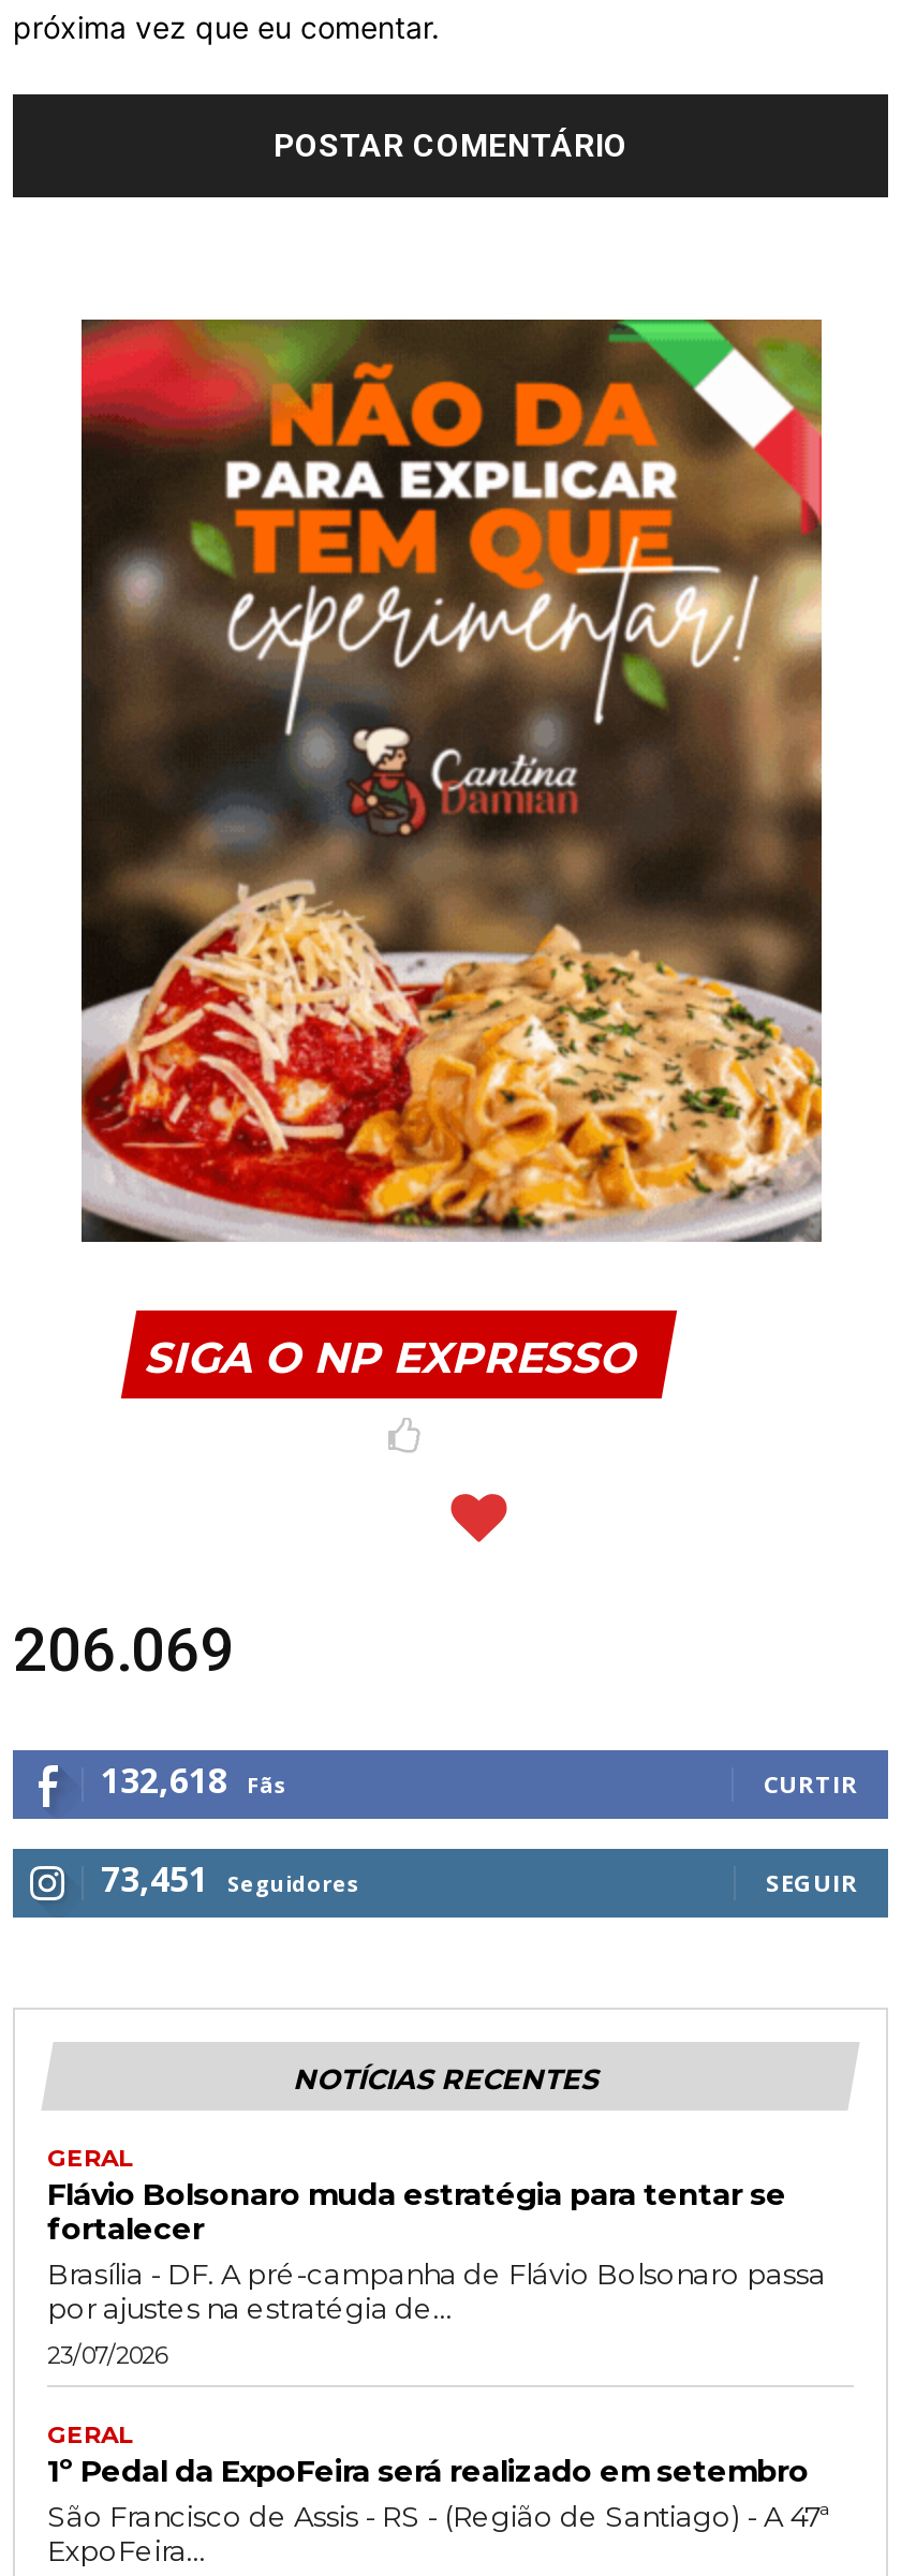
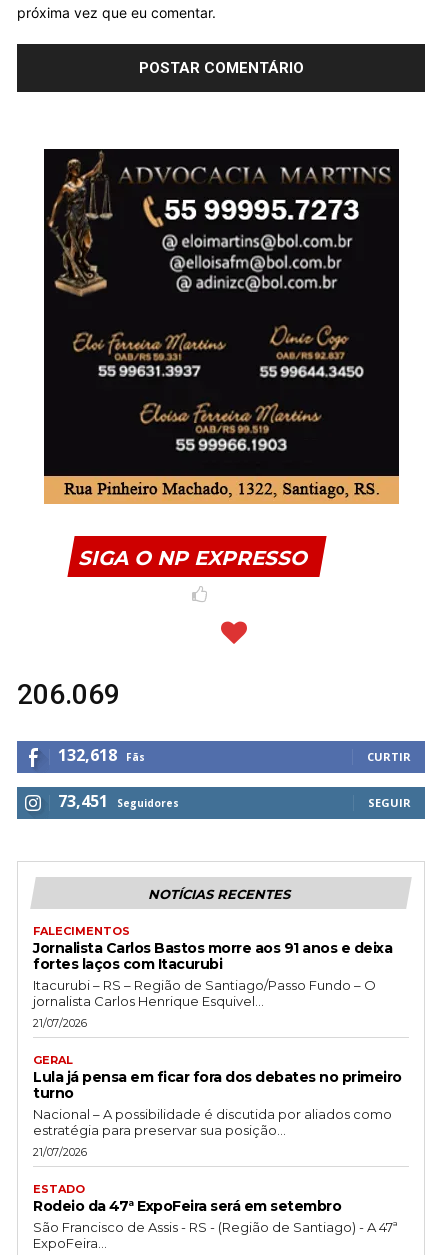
[71,317,832,1244] [image] -> [43,148,400,505] [image]
moved [13,1332,858,2096] -> [17,546,411,902]: SIGA O NP EXPRESSO | 206.069 | 132,618 | ... | SEGUIR | NOTÍCIAS RECENTES
none -> [33,924,392,1030] FALECIMENTOS | Jornalista Carlos Bastos morre aos 91 anos e deixa | fortes laços com Itacurubi | Itacurubi – RS – Região de Santiago/Passo Fundo – O | jornalista Carlos Henrique Esquivel... | 21/07/2026
[47,2175,826,2370] Flávio Bolsonaro muda estratégia para tentar se | fortalecer | Brasília - DF. A pré-campanha de Flávio Bolsonaro passa | por ajustes na estratégia de... | 23/07/2026 -> [33,1068,401,1159] Lula já pensa em ficar fora dos debates no primeiro | turno | Nacional – A possibilidade é discutida por aliados como | estratégia para preservar sua posição... | 21/07/2026
[47,2419,809,2490] GERAL | 1º Pedal da ExpoFeira será realizado em setembro -> [33,1182,341,1215] ESTADO | Rodeio da 47ª ExpoFeira será em setembro

